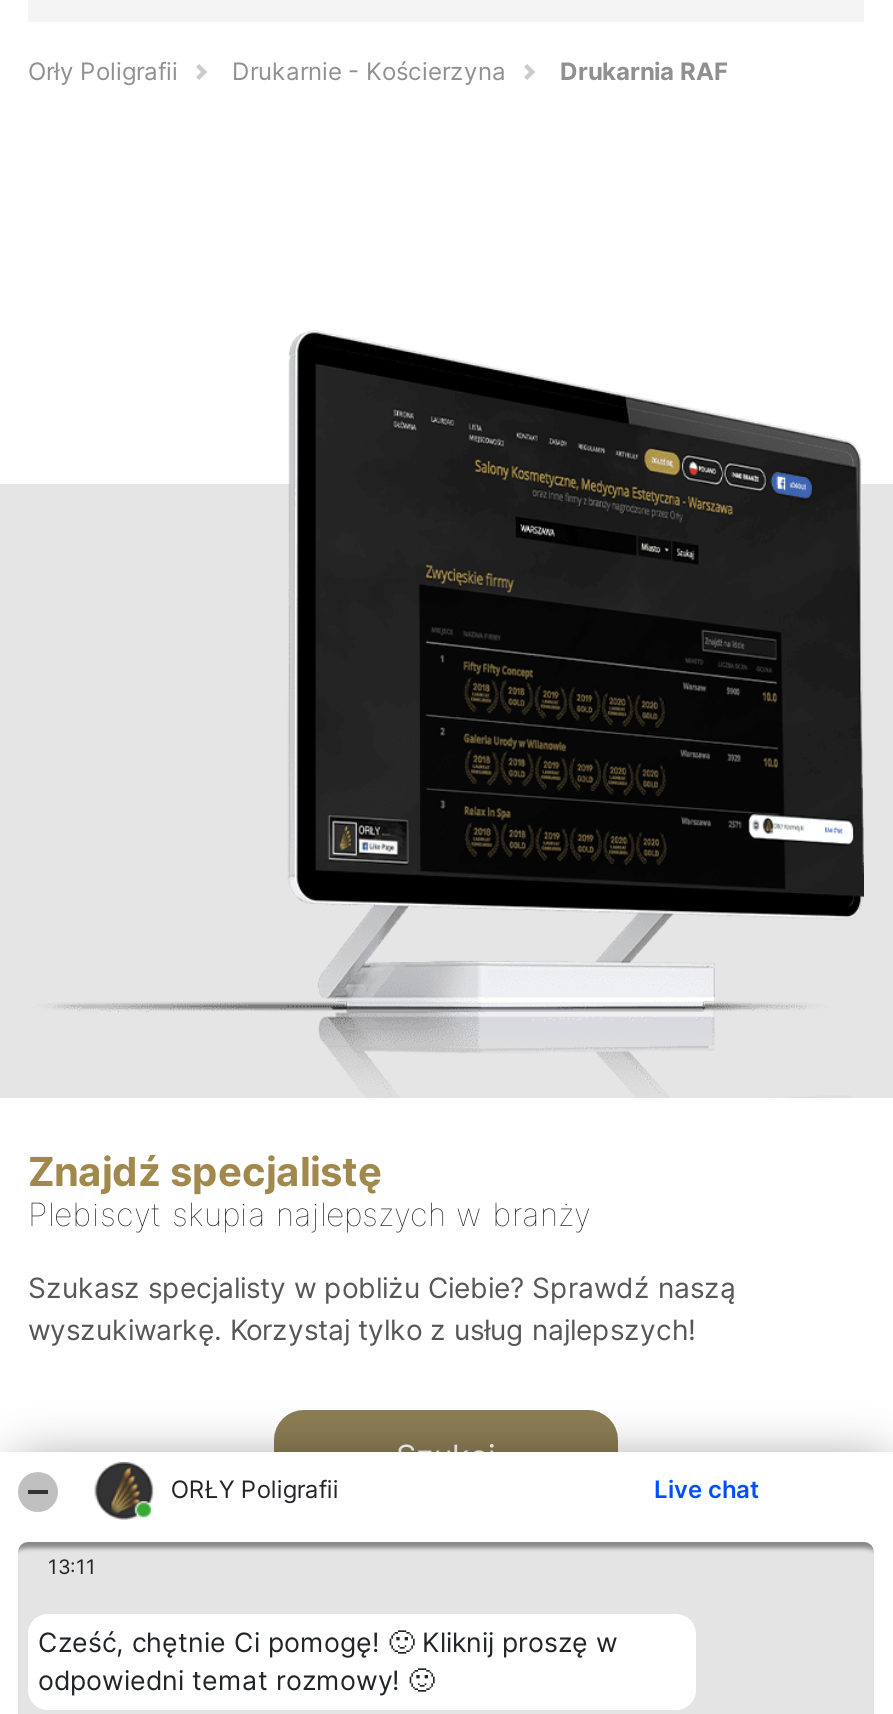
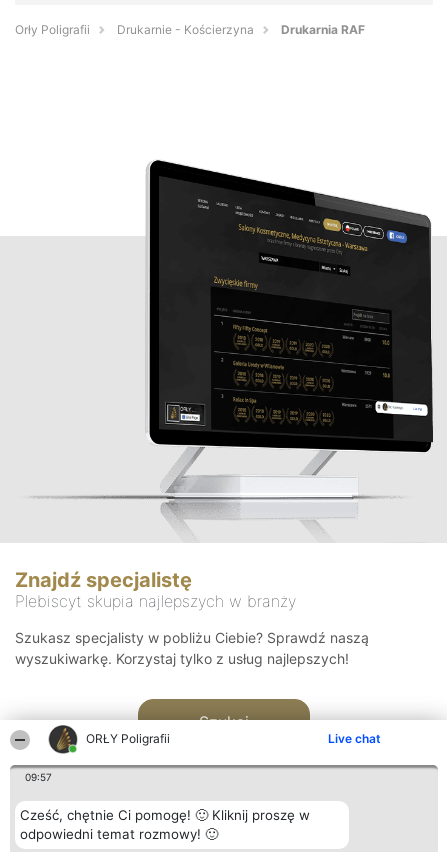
[48,1554,96,1578] 13:11 -> [25,771,52,783] 09:57

